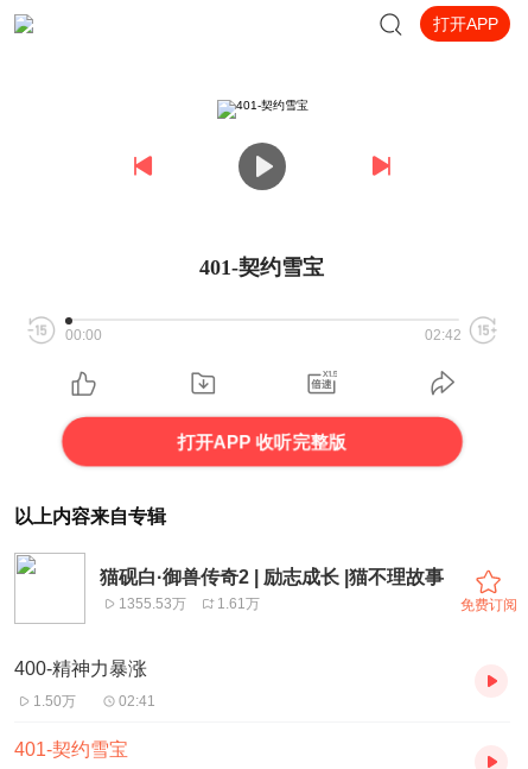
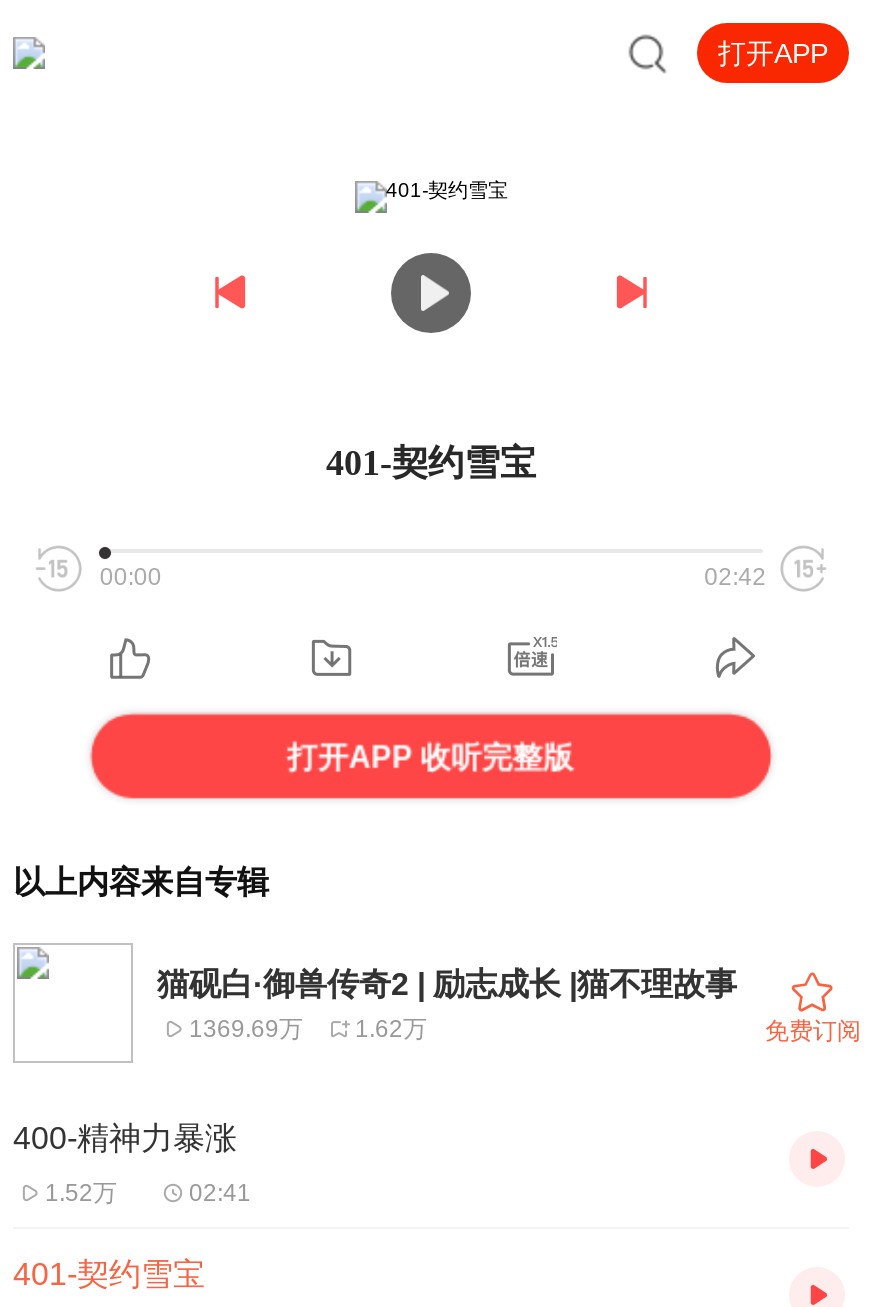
[119,595,186,612] 1355.53万 -> [189,1014,303,1042] 1369.69万
[217,595,260,612] 1.61万 -> [355,1014,427,1042] 1.62万
[33,693,76,709] 1.50万 -> [45,1179,117,1207] 1.52万

